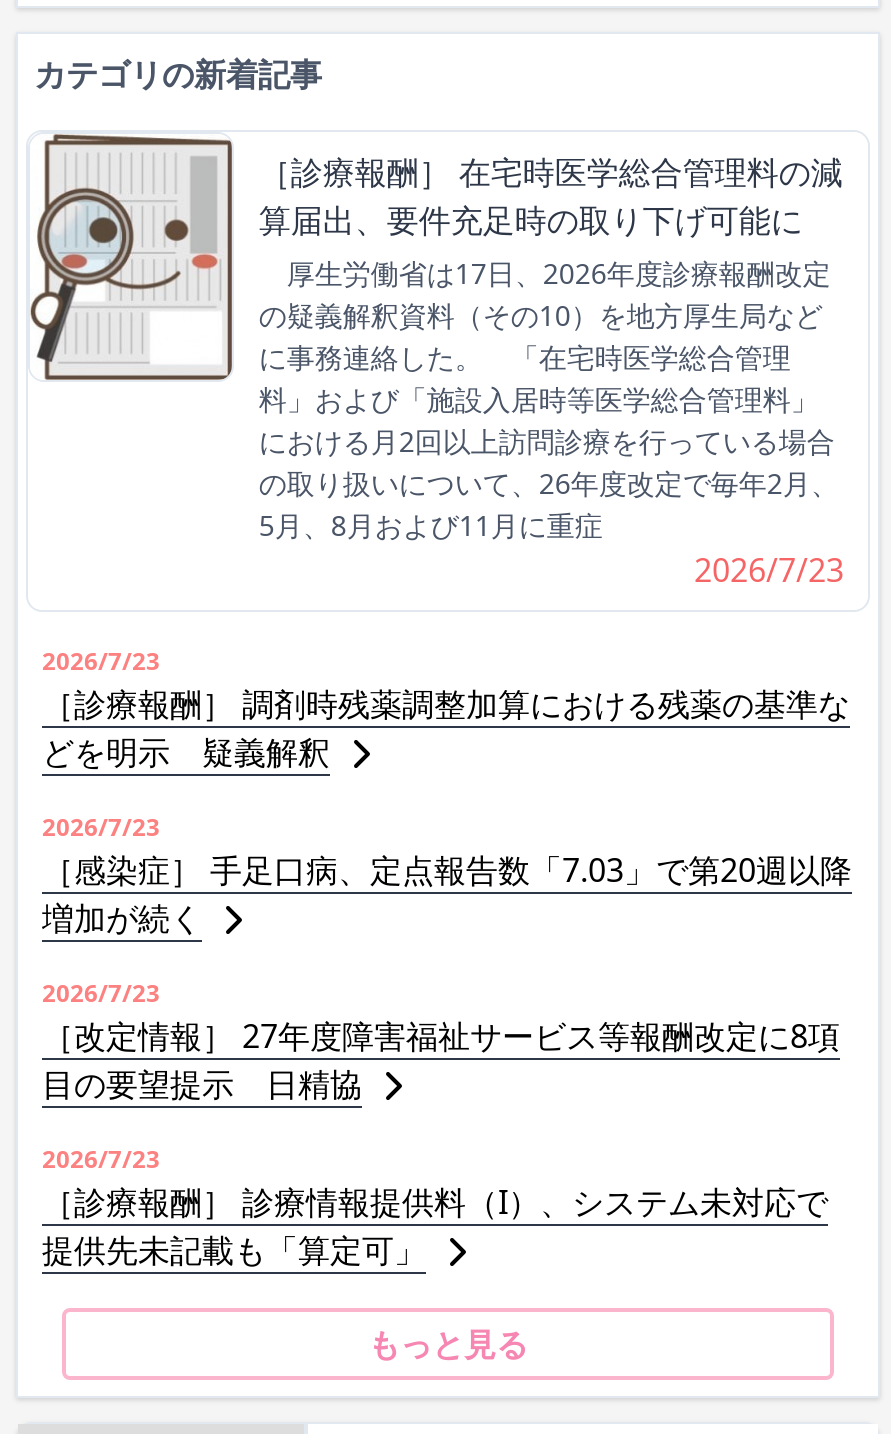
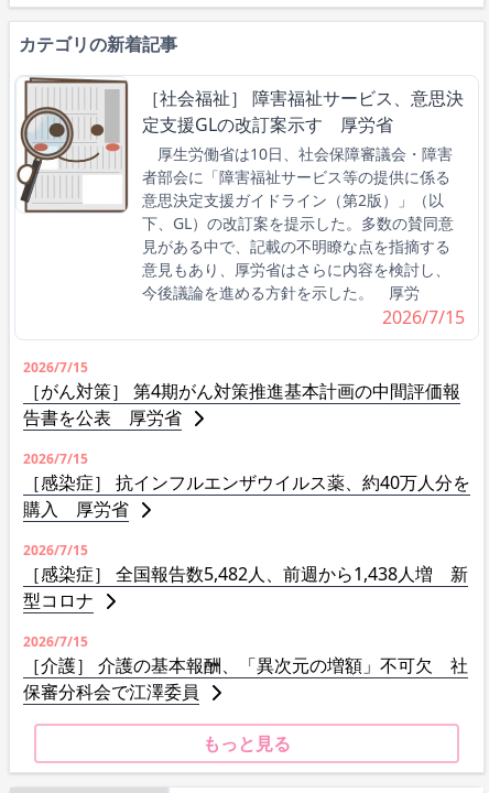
[259,150,844,592] ［診療報酬］ 在宅時医学総合管理料の減 | 算届出、要件充足時の取り下げ可能に | 厚生労働省は17日、2026年度診療報酬改定 | の疑義解釈資料（その10）を地方厚生局など | に事務連絡した。 「在宅時医学総合管理 | 料」および「施設入居時等医学総合管理料」 | における月2回以上訪問診療を行っている場合 | の取り扱いについて、26年度改定で毎年2月、 | 5月、8月および11月に重症 | 2026/7/23 -> [143,86,465,329] ［社会福祉］ 障害福祉サービス、意思決 | 定支援GLの改訂案示す 厚労省 | 厚生労働省は10日、社会保障審議会・障害 | 者部会に「障害福祉サービス等の提供に係る | 意思決定支援ガイドライン（第2版）」（以 | 下、GL）の改訂案を提示した。多数の賛同意 | 見がある中で、記載の不明瞭な点を指摘する | 意見もあり、厚労省はさらに内容を検討し、 | 今後議論を進める方針を示した。 厚労 | 2026/7/15
[42,644,850,774] 2026/7/23 | ［診療報酬］ 調剤時残薬調整加算における残薬の基準な | どを明示 疑義解釈 -> [23,358,460,429] 2026/7/15 | ［がん対策］ 第4期がん対策推進基本計画の中間評価報 | 告書を公表 厚労省
[42,810,852,940] 2026/7/23 | ［感染症］ 手足口病、定点報告数「7.03」で第20週以降 | 増加が続く -> [23,449,470,521] 2026/7/15 | ［感染症］ 抗インフルエンザウイルス薬、約40万人分を | 購入 厚労省
[42,976,840,1106] 2026/7/23 | ［改定情報］ 27年度障害福祉サービス等報酬改定に8項 | 目の要望提示 日精協 -> [23,541,468,612] 2026/7/15 | ［感染症］ 全国報告数5,482人、前週から1,438人増 新 | 型コロナ
[42,1142,828,1272] 2026/7/23 | ［診療報酬］ 診療情報提供料（I）、システム未対応で | 提供先未記載も「算定可」 -> [23,632,468,704] 2026/7/15 | ［介護］ 介護の基本報酬、「異次元の増額」不可欠 社 | 保審分科会で江澤委員

